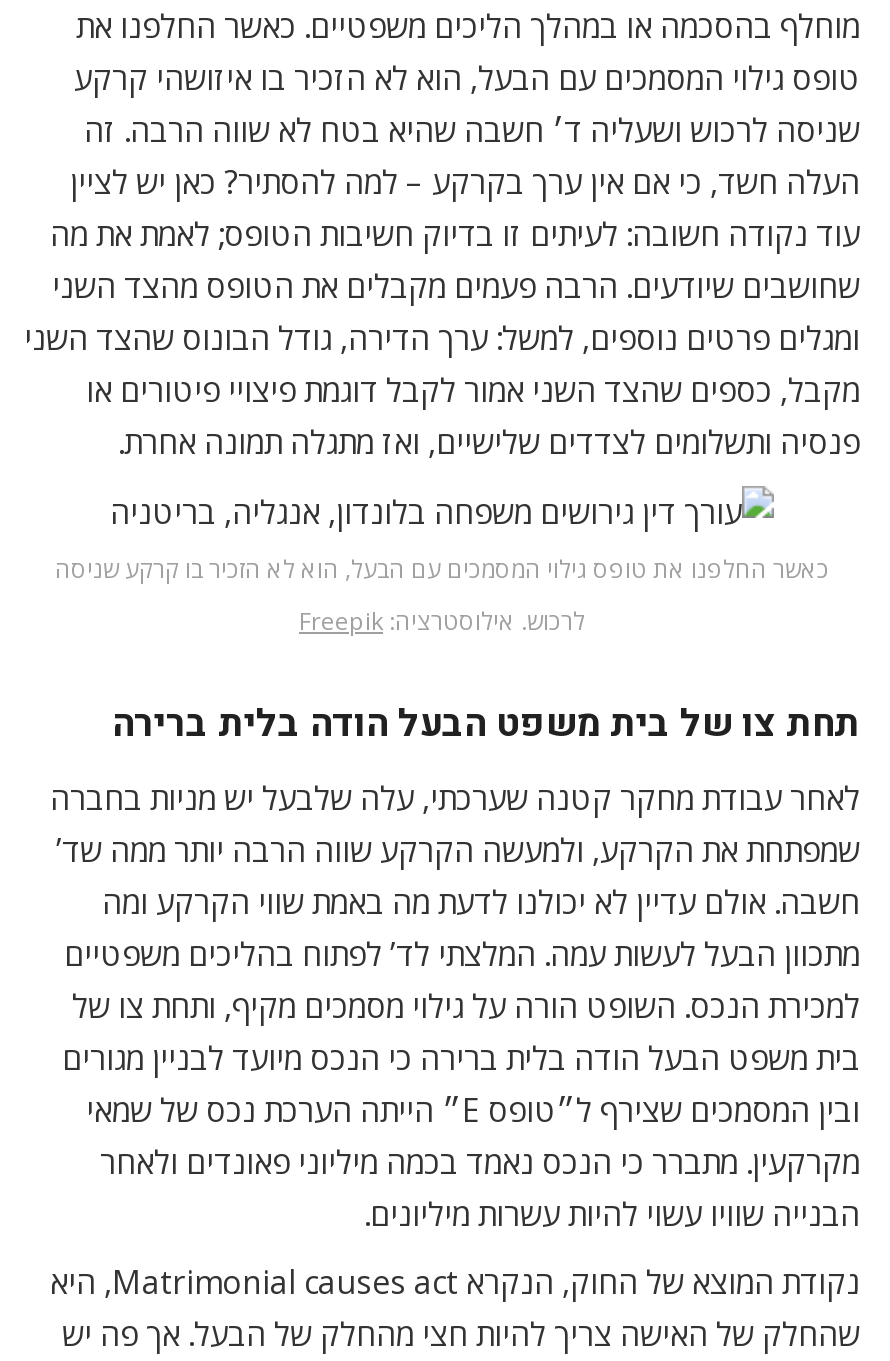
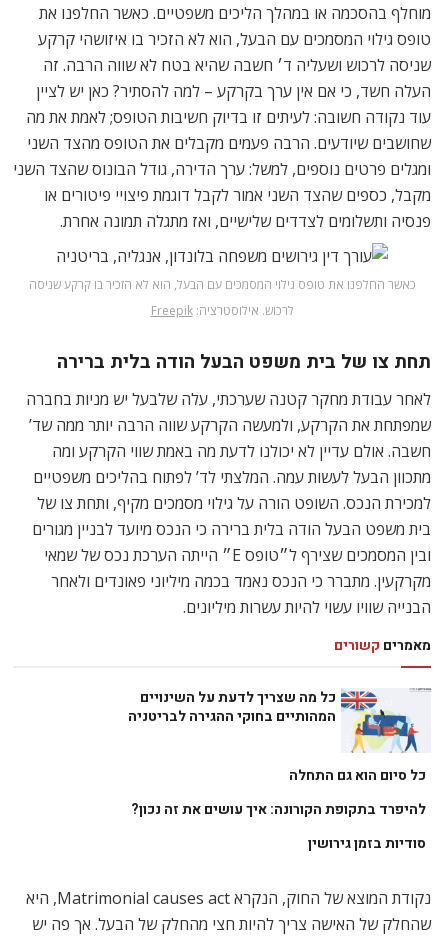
none -> [128,635,432,854] [image] | מאמרים קשורים | כל מה שצריך לדעת על השינויים | המהותיים בחוקי ההגירה לבריטניה | כל סיום הוא גם התחלה | להיפרד בתקופת הקורונה: איך עושים את זה נכון? | סודיות בזמן גירושין

